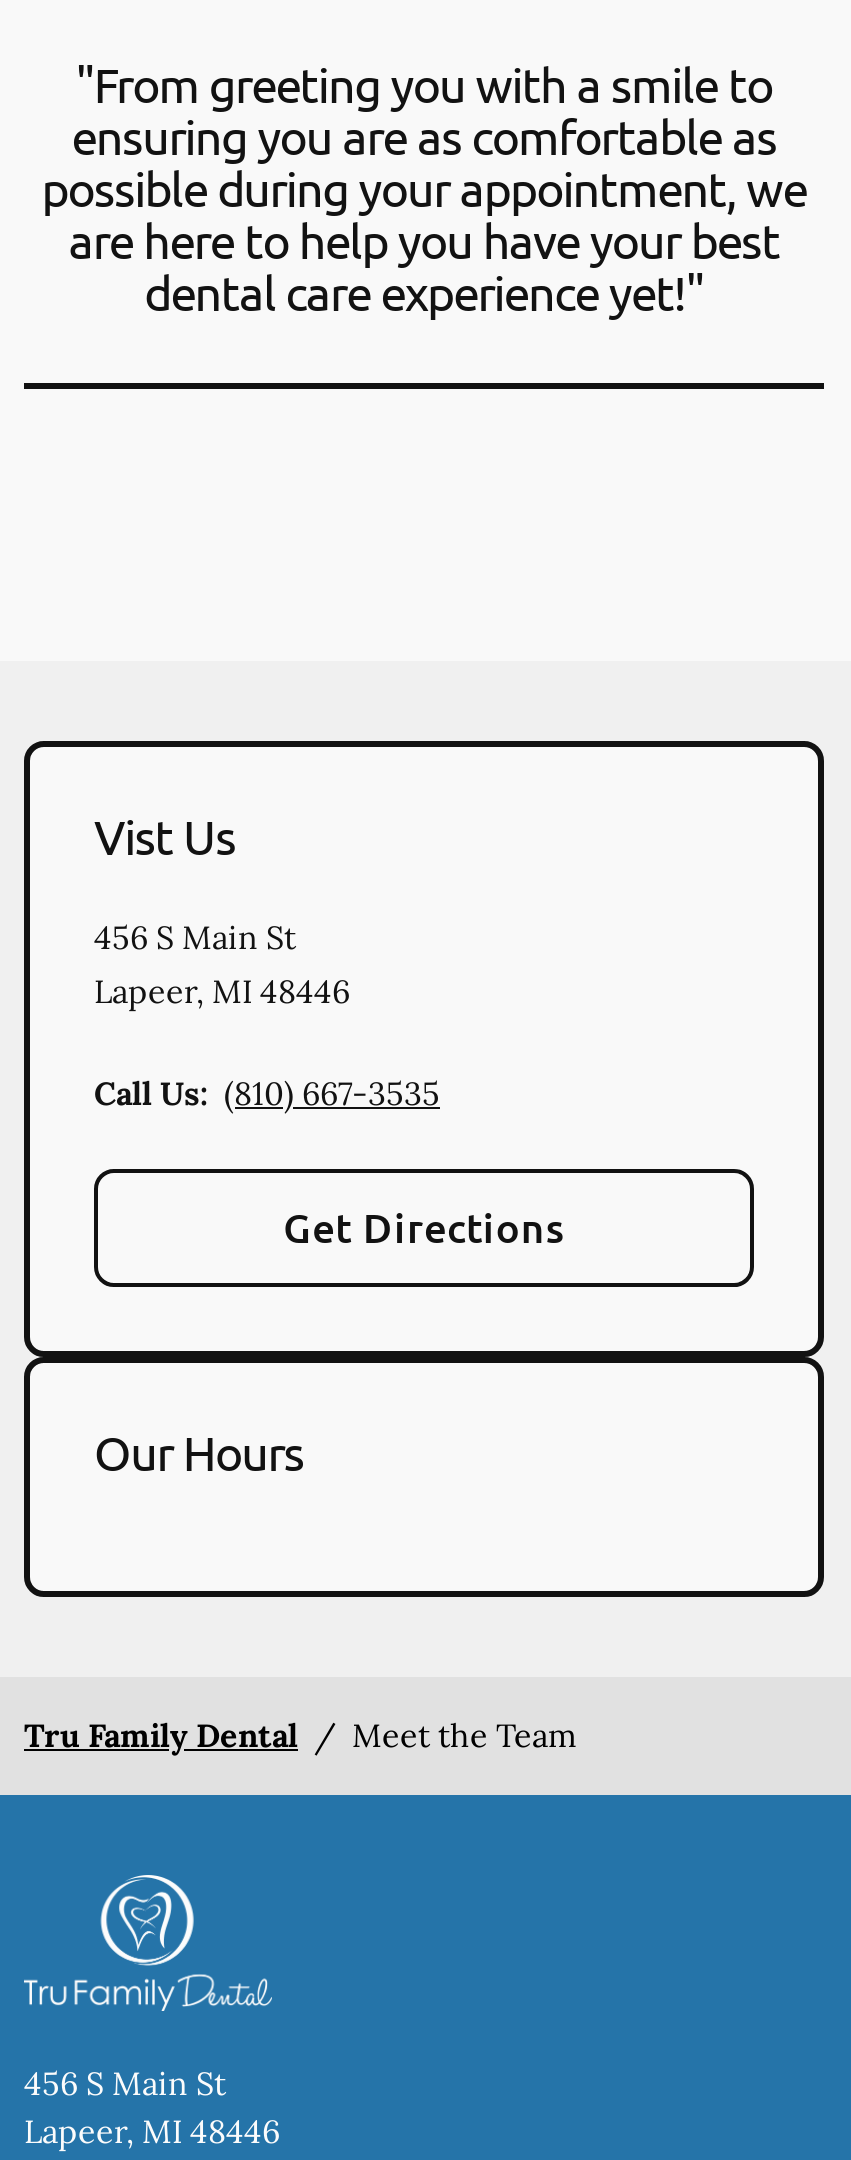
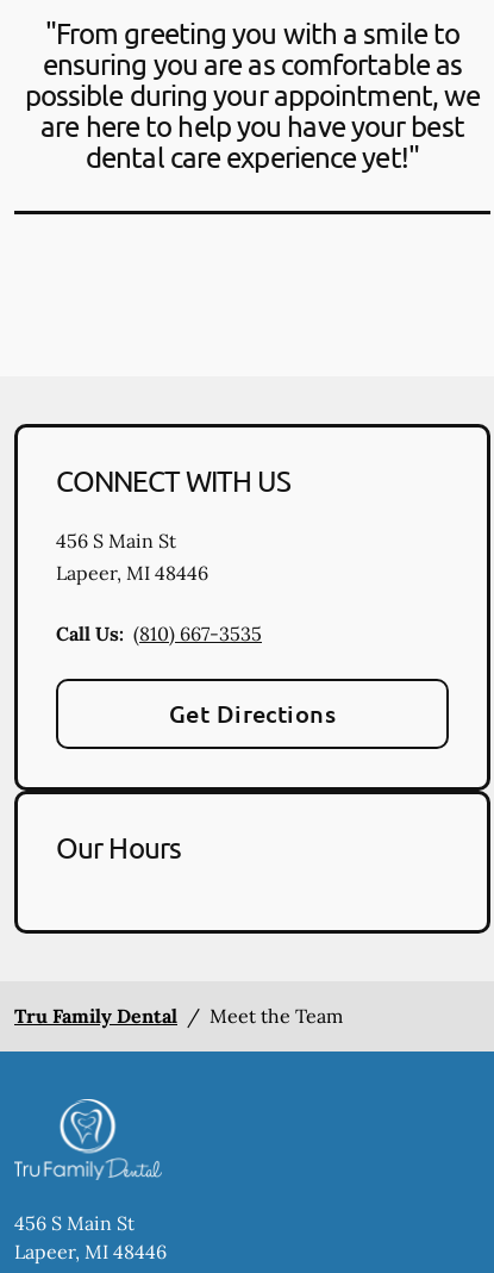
[94,806,235,864] Vist Us -> [56,463,291,497] CONNECT WITH US

